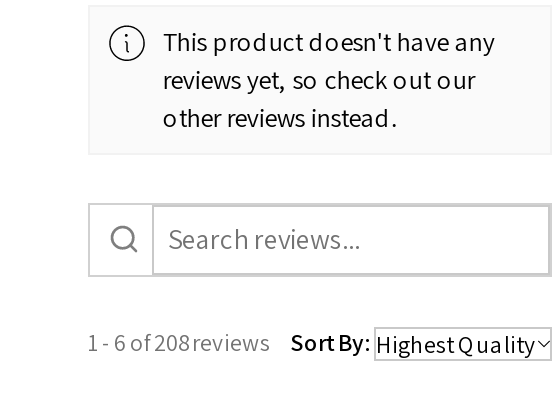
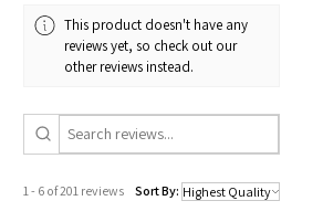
[88,327,370,357] 1 - 6 of 208 reviews Sort By: -> [23,182,179,199] 1 - 6 of 201 reviews Sort By:

